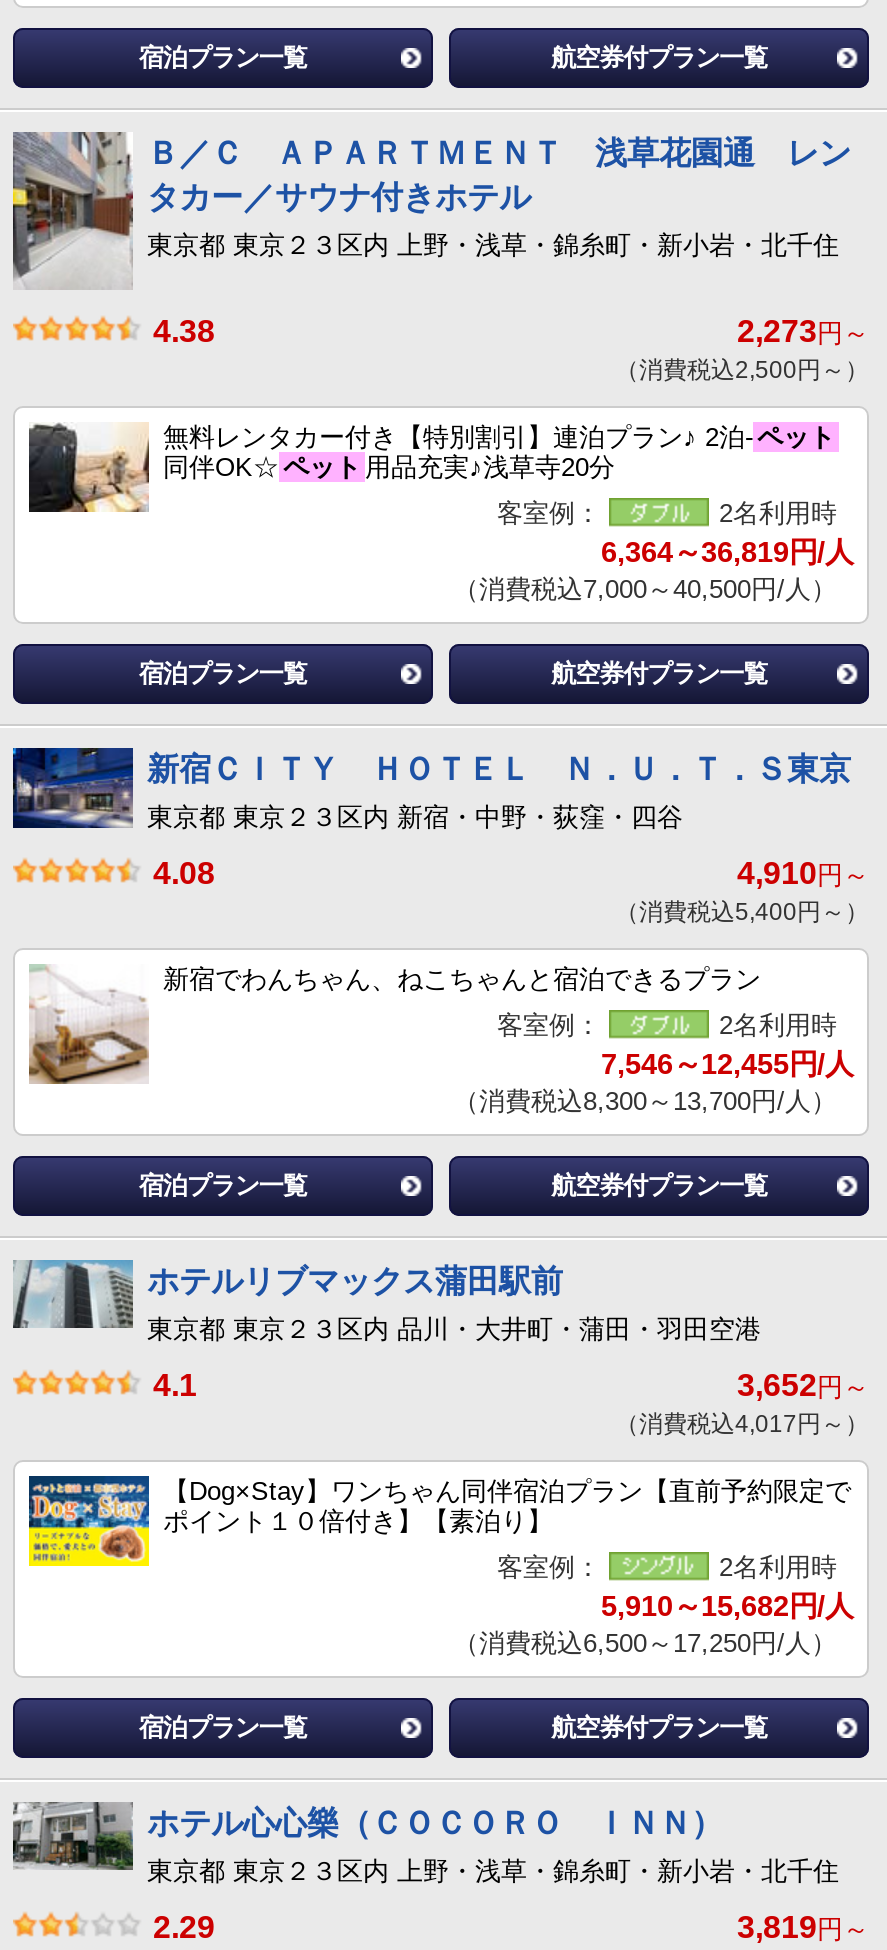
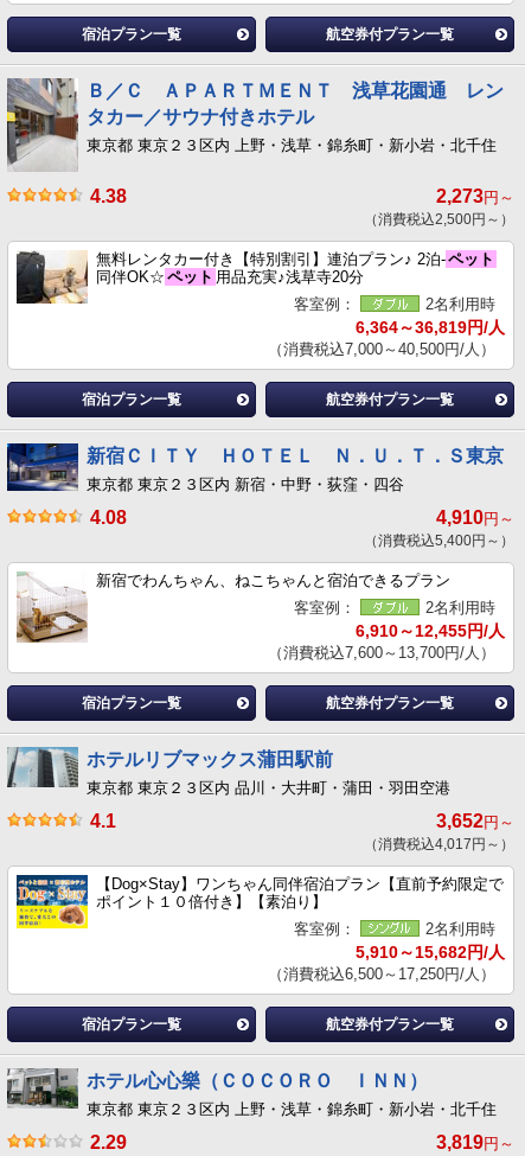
[601,1049,853,1081] 7,546～12,455円/人 -> [356,622,505,641] 6,910～12,455円/人
[453,1087,837,1117] （消費税込8,300～13,700円/人） -> [268,644,495,662] （消費税込7,600～13,700円/人）

